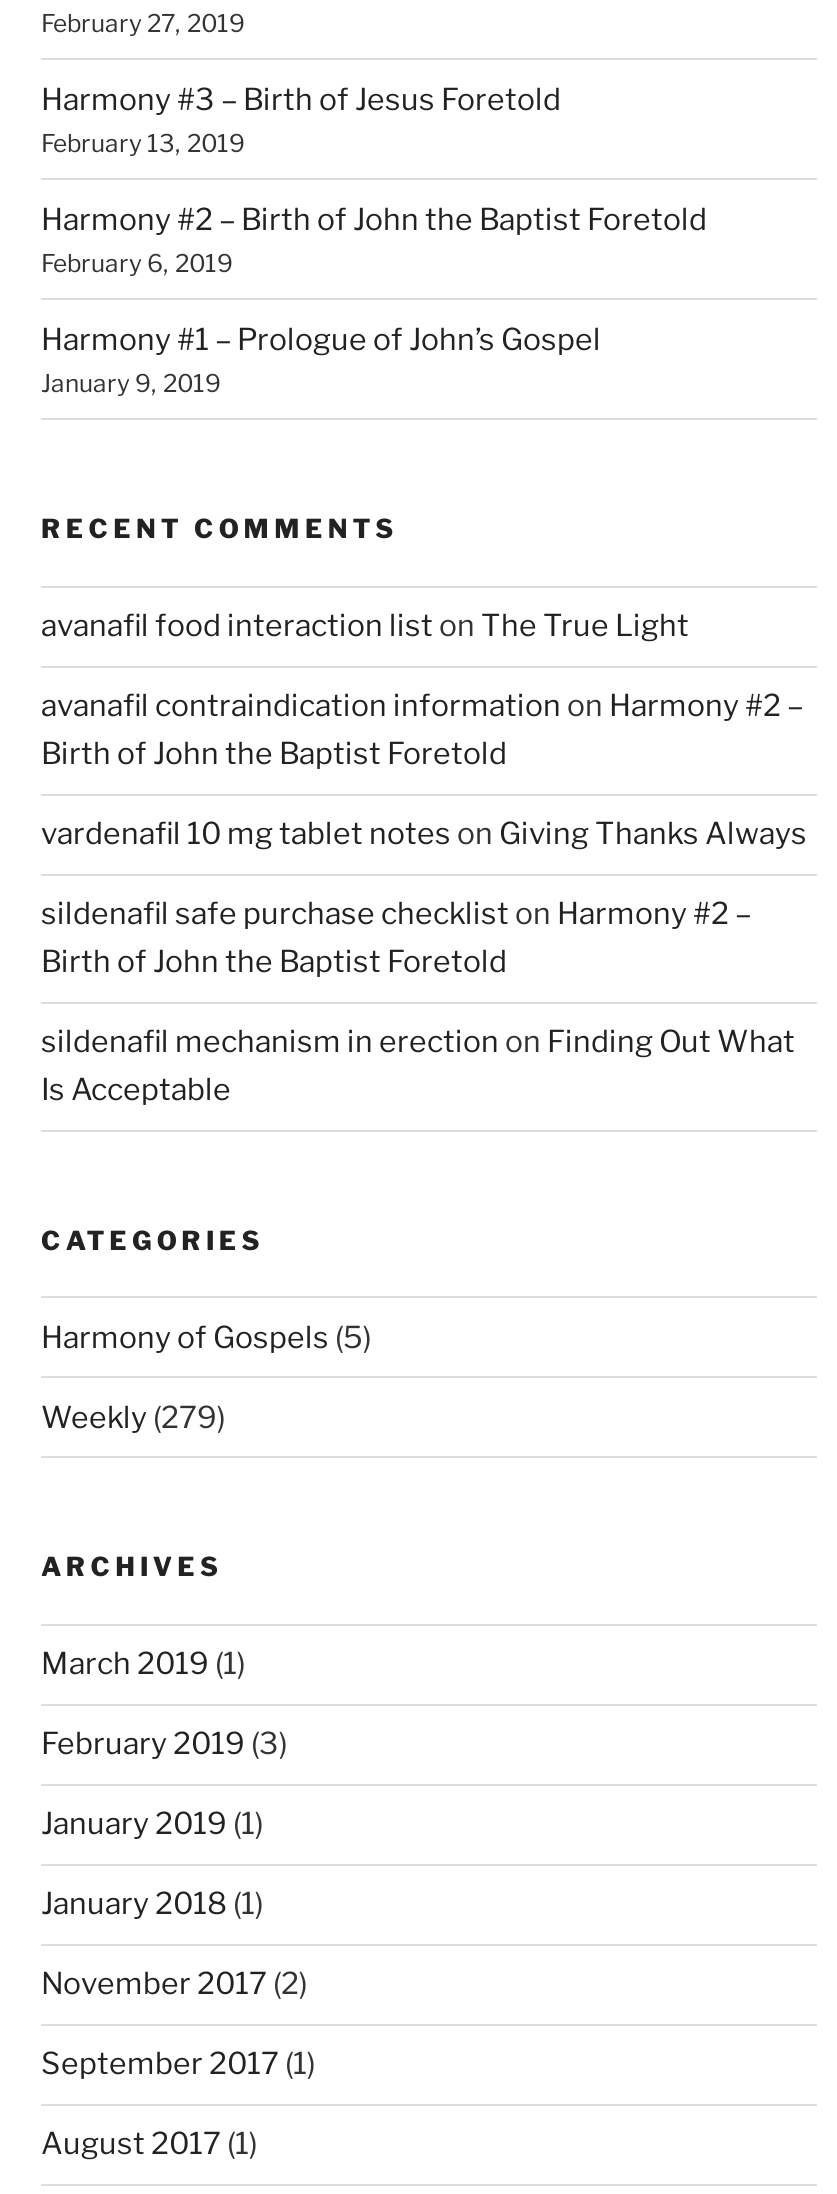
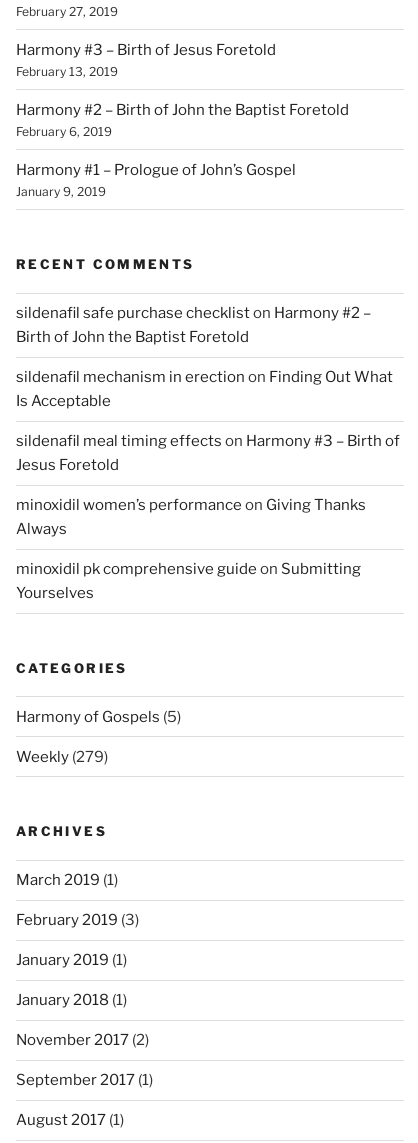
[41,608,807,852] avanafil food interaction list on The True Light | avanafil contraindication information on Harmony #2 – | Birth of John the Baptist Foretold | vardenafil 10 mg tablet notes on Giving Thanks Always -> none
moved [41,896,795,1108] -> [16,304,393,410]: sildenafil safe purchase checklist on Harmony #2 – | Birth of John the Baptist Foretold | sildenafil mechanism in erection on Finding Out What | Is Acceptable
none -> [16,432,400,602] sildenafil meal timing effects on Harmony #3 – Birth of | Jesus Foretold | minoxidil women’s performance on Giving Thanks | Always | minoxidil pk comprehensive guide on Submitting | Yourselves

